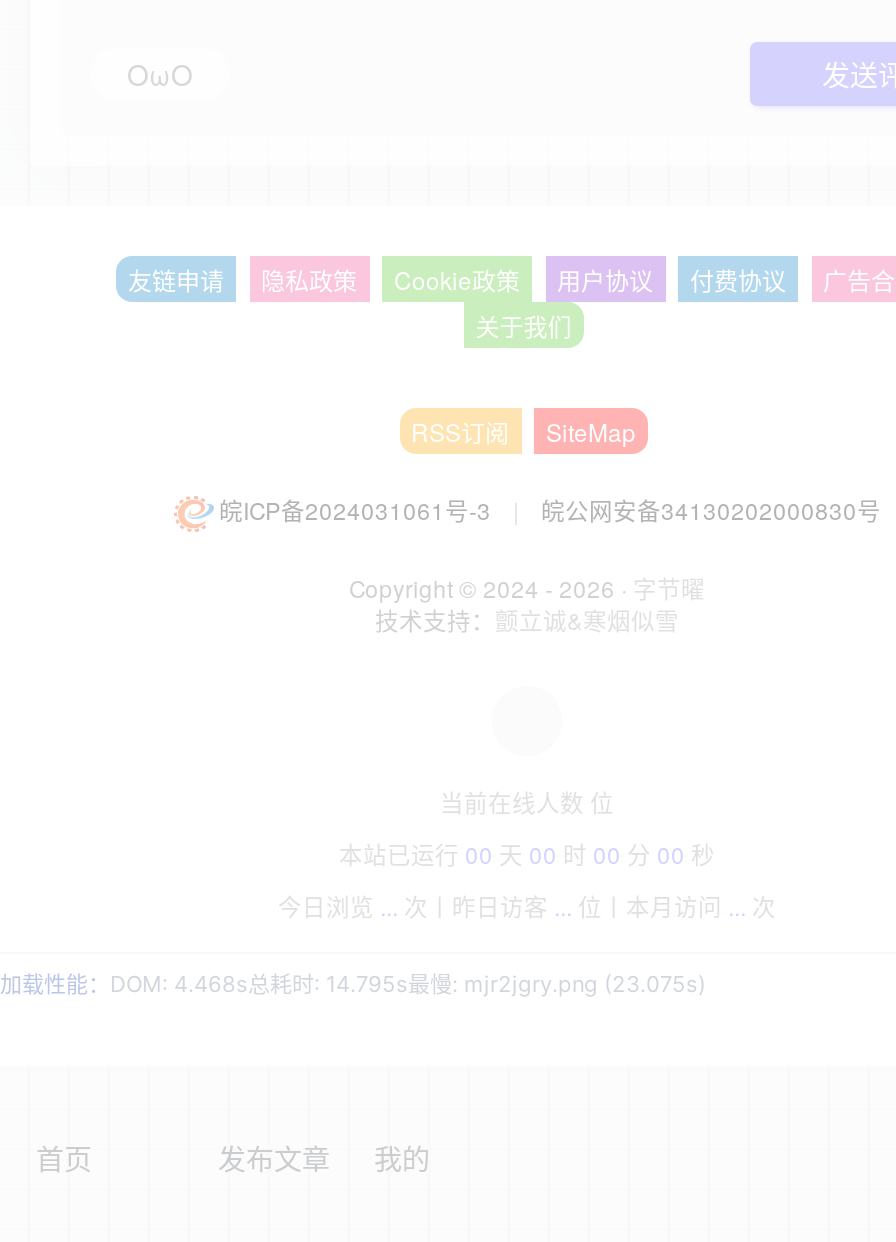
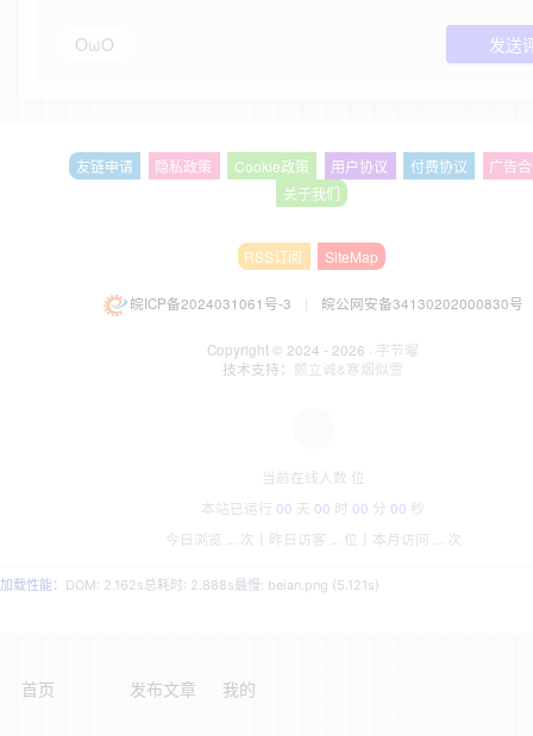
[0,971,706,999] 加载性能：DOM: 4.468s总耗时: 14.795s最慢: mjr2jgry.png (23.075s) -> [0,577,380,594] 加载性能：DOM: 2.162s总耗时: 2.888s最慢: beian.png (5.121s)

